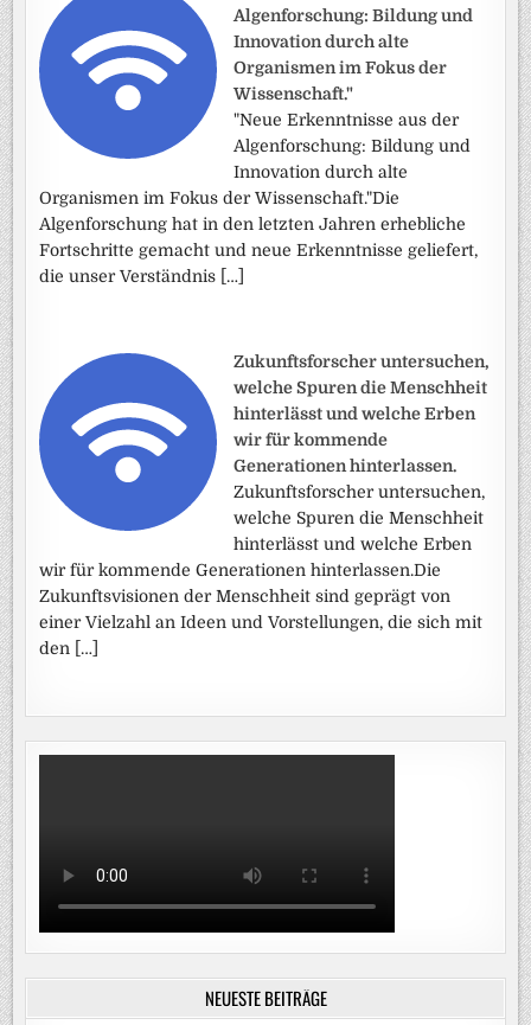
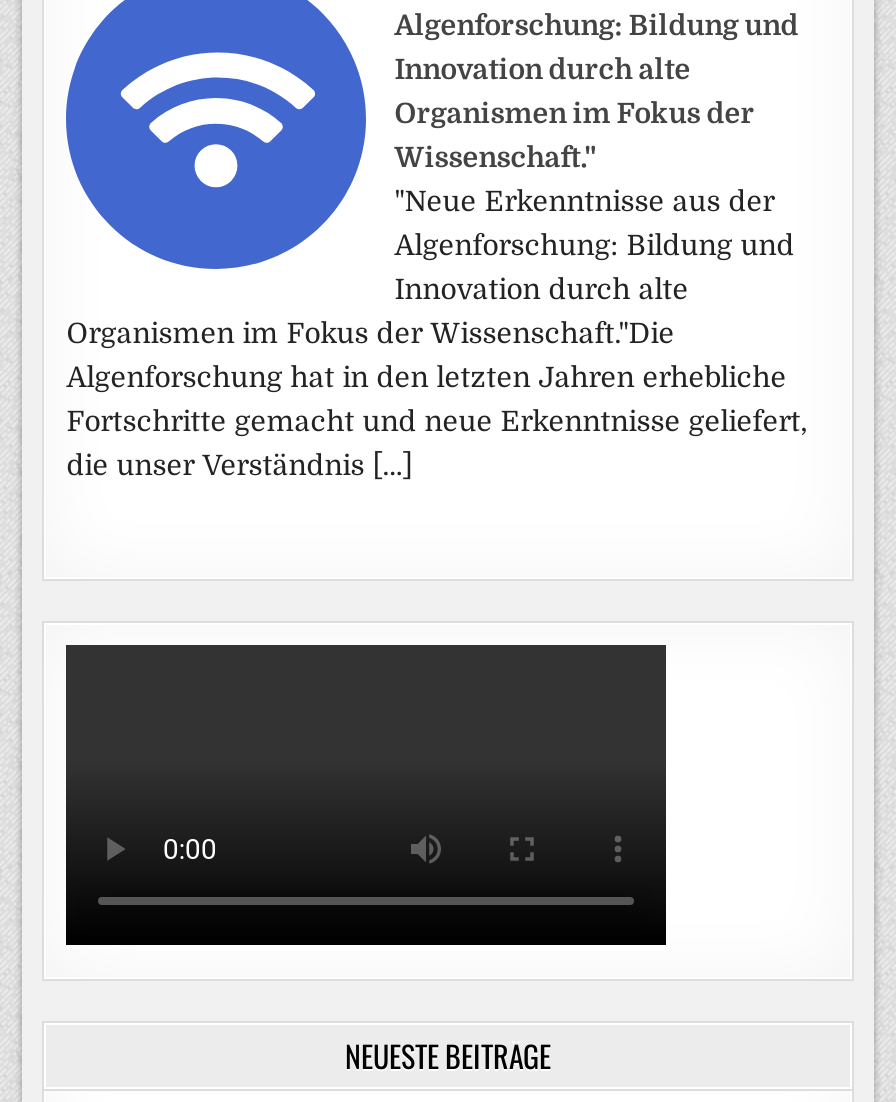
[39,352,490,657] Zukunftsforscher untersuchen, | welche Spuren die Menschheit | hinterlässt und welche Erben | wir für kommende | Generationen hinterlassen. | Zukunftsforscher untersuchen, | welche Spuren die Menschheit | hinterlässt und welche Erben | wir für kommende Generationen hinterlassen.Die | Zukunftsvisionen der Menschheit sind geprägt von | einer Vielzahl an Ideen und Vorstellungen, die sich mit | den […] -> none

